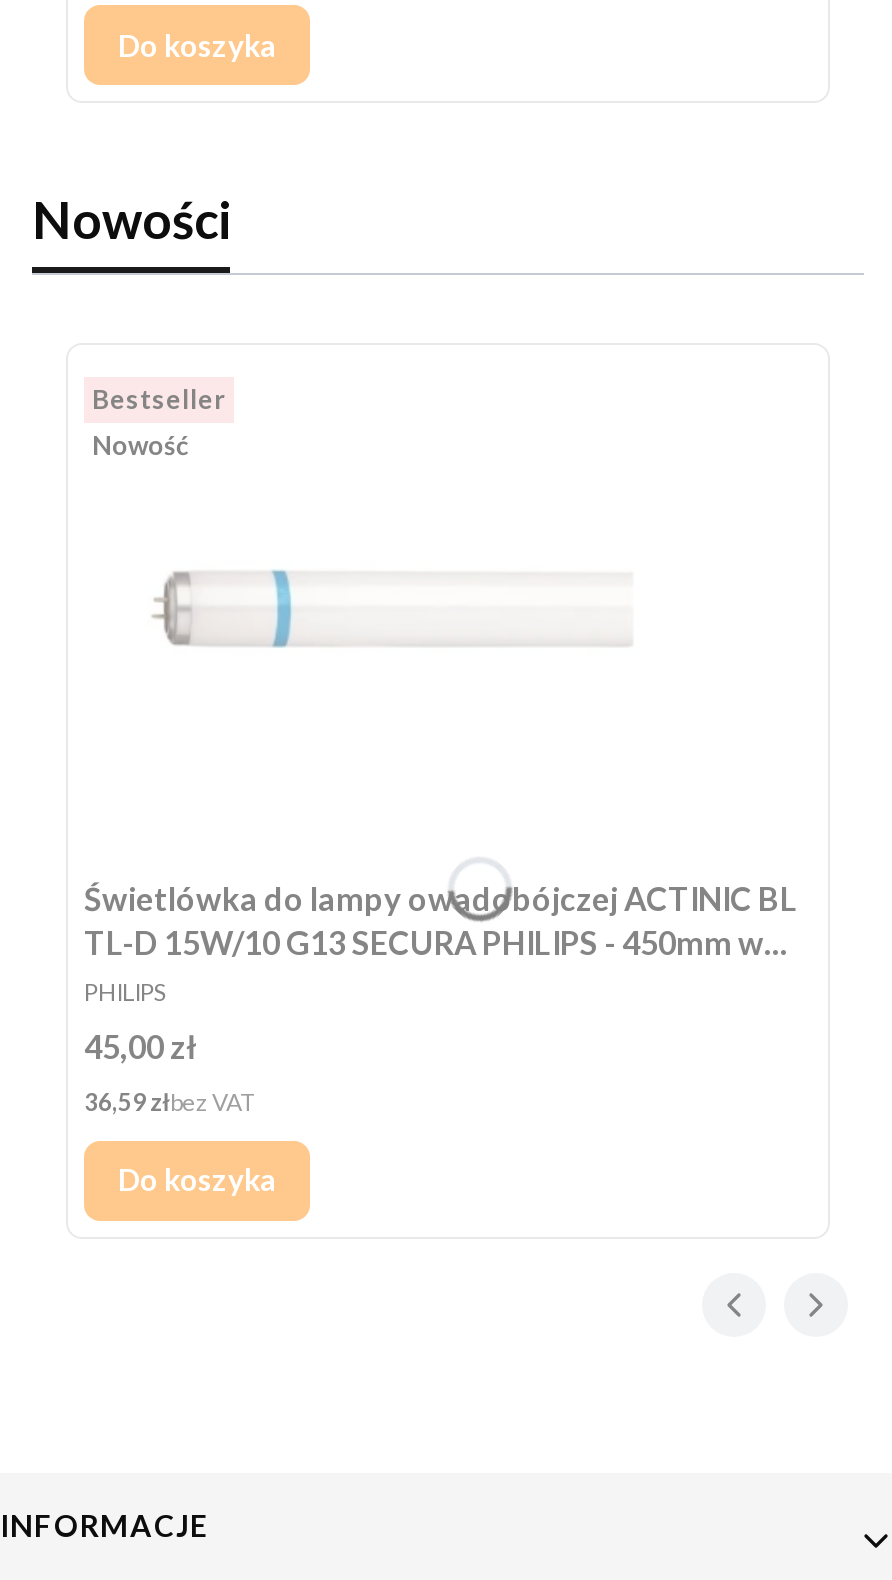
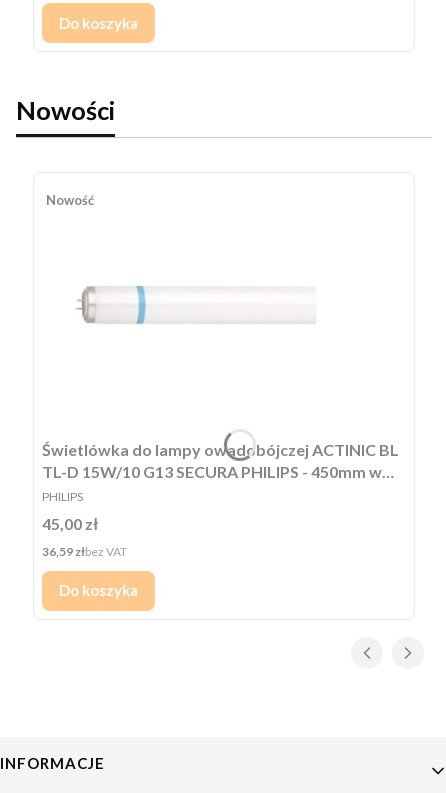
[92,382,226,414] Bestseller -> none
moved [92,428,188,460] -> [46,191,94,207]: Nowość

